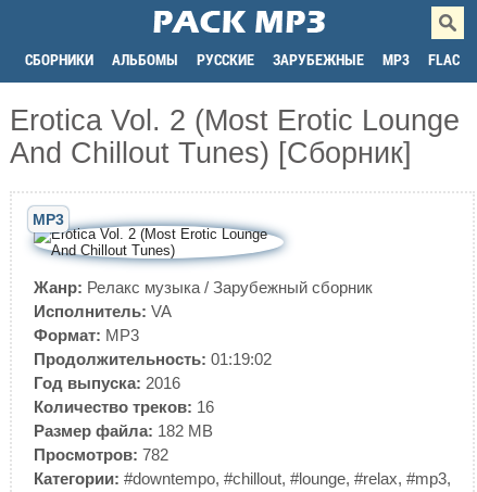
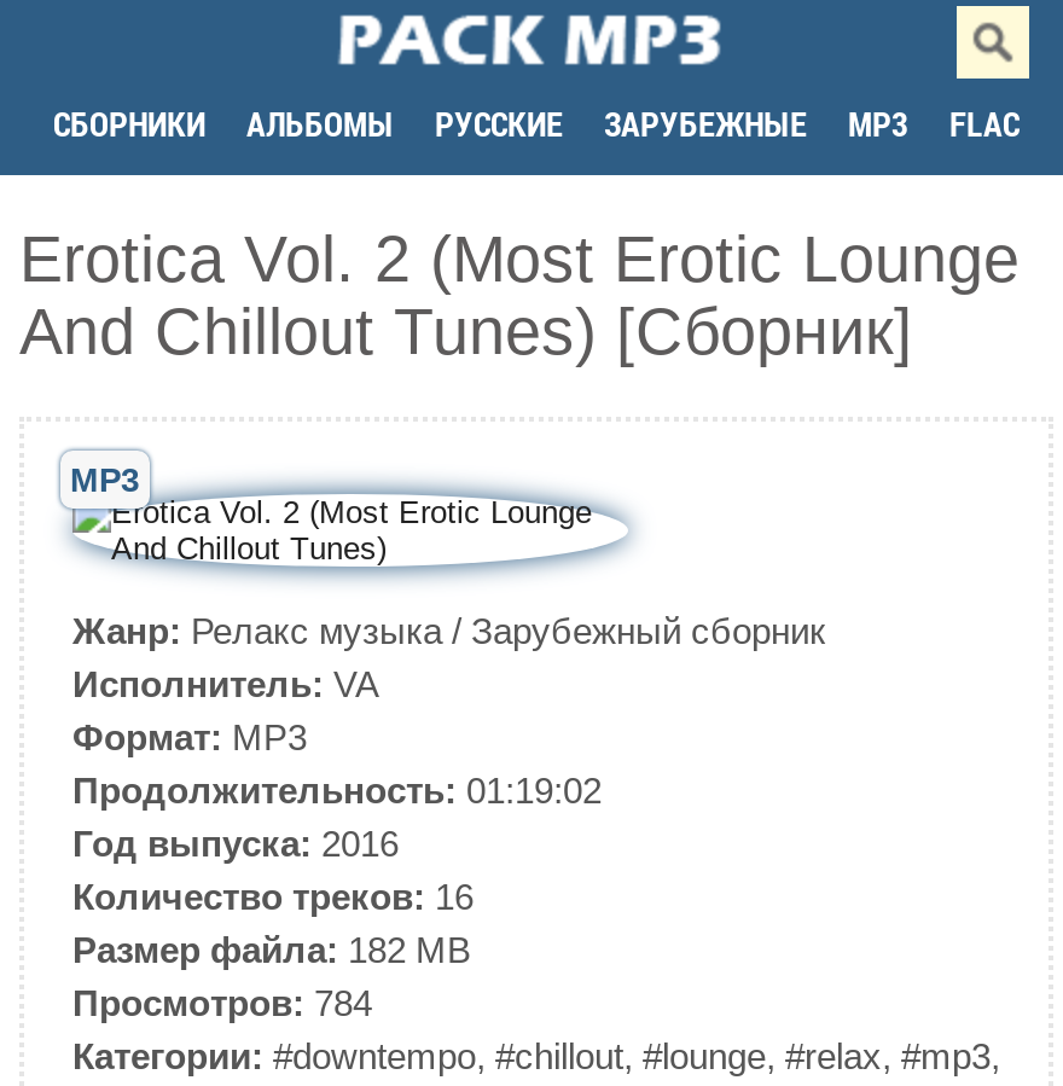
[34,445,168,464] Просмотров: 782 -> [72,982,372,1023] Просмотров: 784

